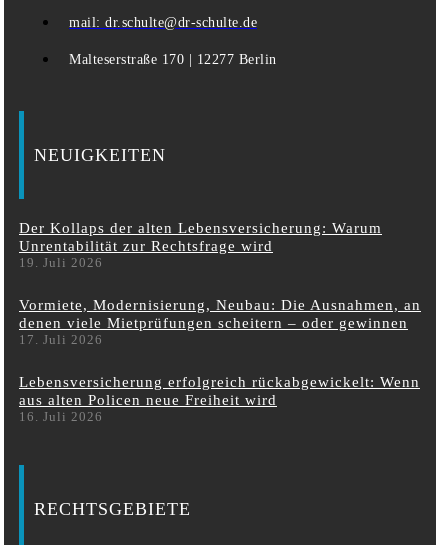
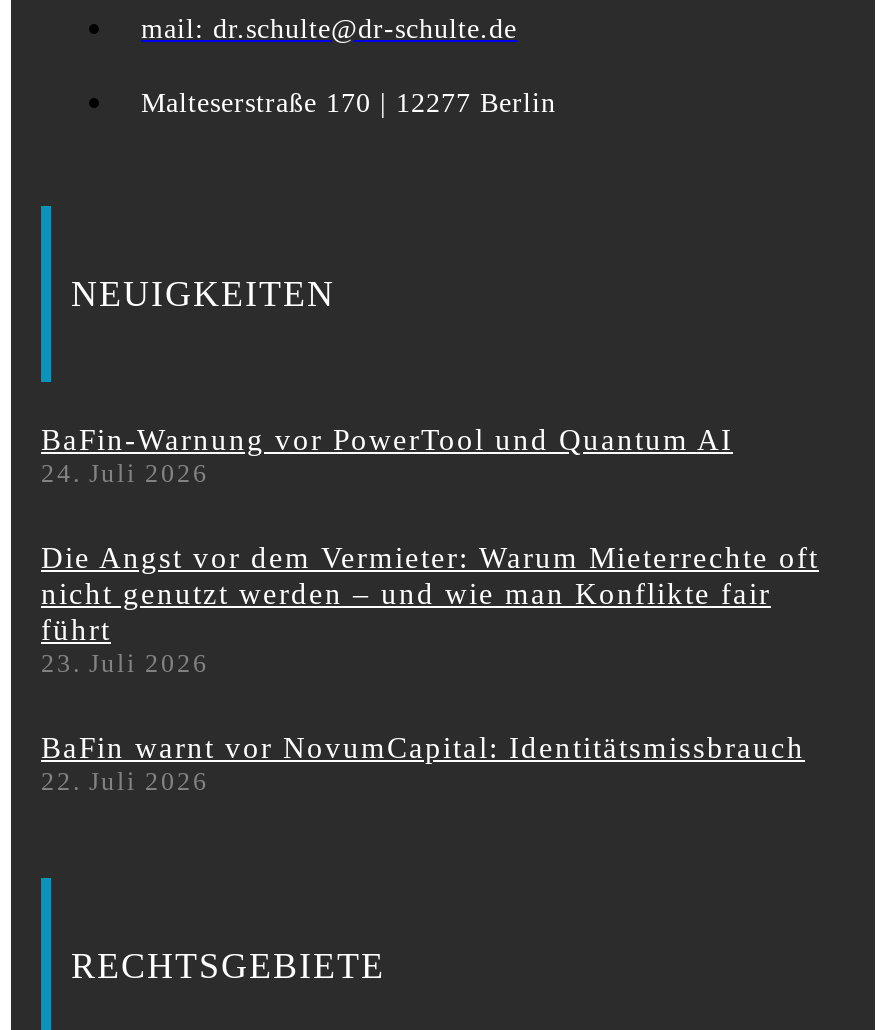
[19,220,382,270] Der Kollaps der alten Lebensversicherung: Warum | Unrentabilität zur Rechtsfrage wird | 19. Juli 2026 -> [41,425,733,489] BaFin-Warnung vor PowerTool und Quantum AI | 24. Juli 2026
[19,297,421,347] Vormiete, Modernisierung, Neubau: Die Ausnahmen, an | denen viele Mietprüfungen scheitern – oder gewinnen | 17. Juli 2026 -> [41,543,819,679] Die Angst vor dem Vermieter: Warum Mieterrechte oft | nicht genutzt werden – und wie man Konflikte fair | führt | 23. Juli 2026
[19,374,420,424] Lebensversicherung erfolgreich rückabgewickelt: Wenn | aus alten Policen neue Freiheit wird | 16. Juli 2026 -> [41,733,805,797] BaFin warnt vor NovumCapital: Identitätsmissbrauch | 22. Juli 2026

